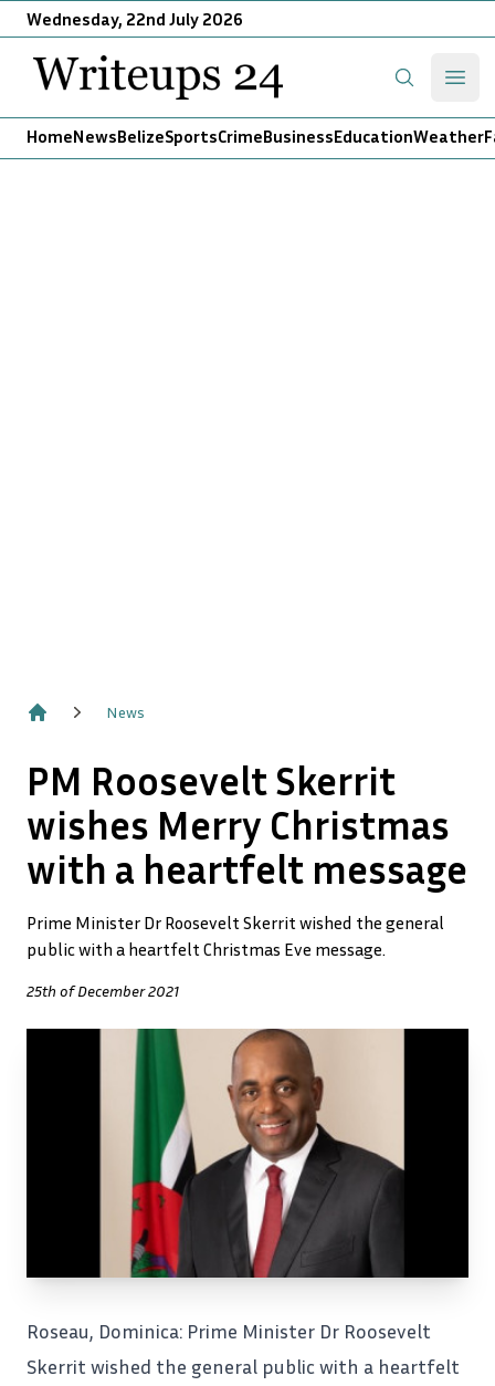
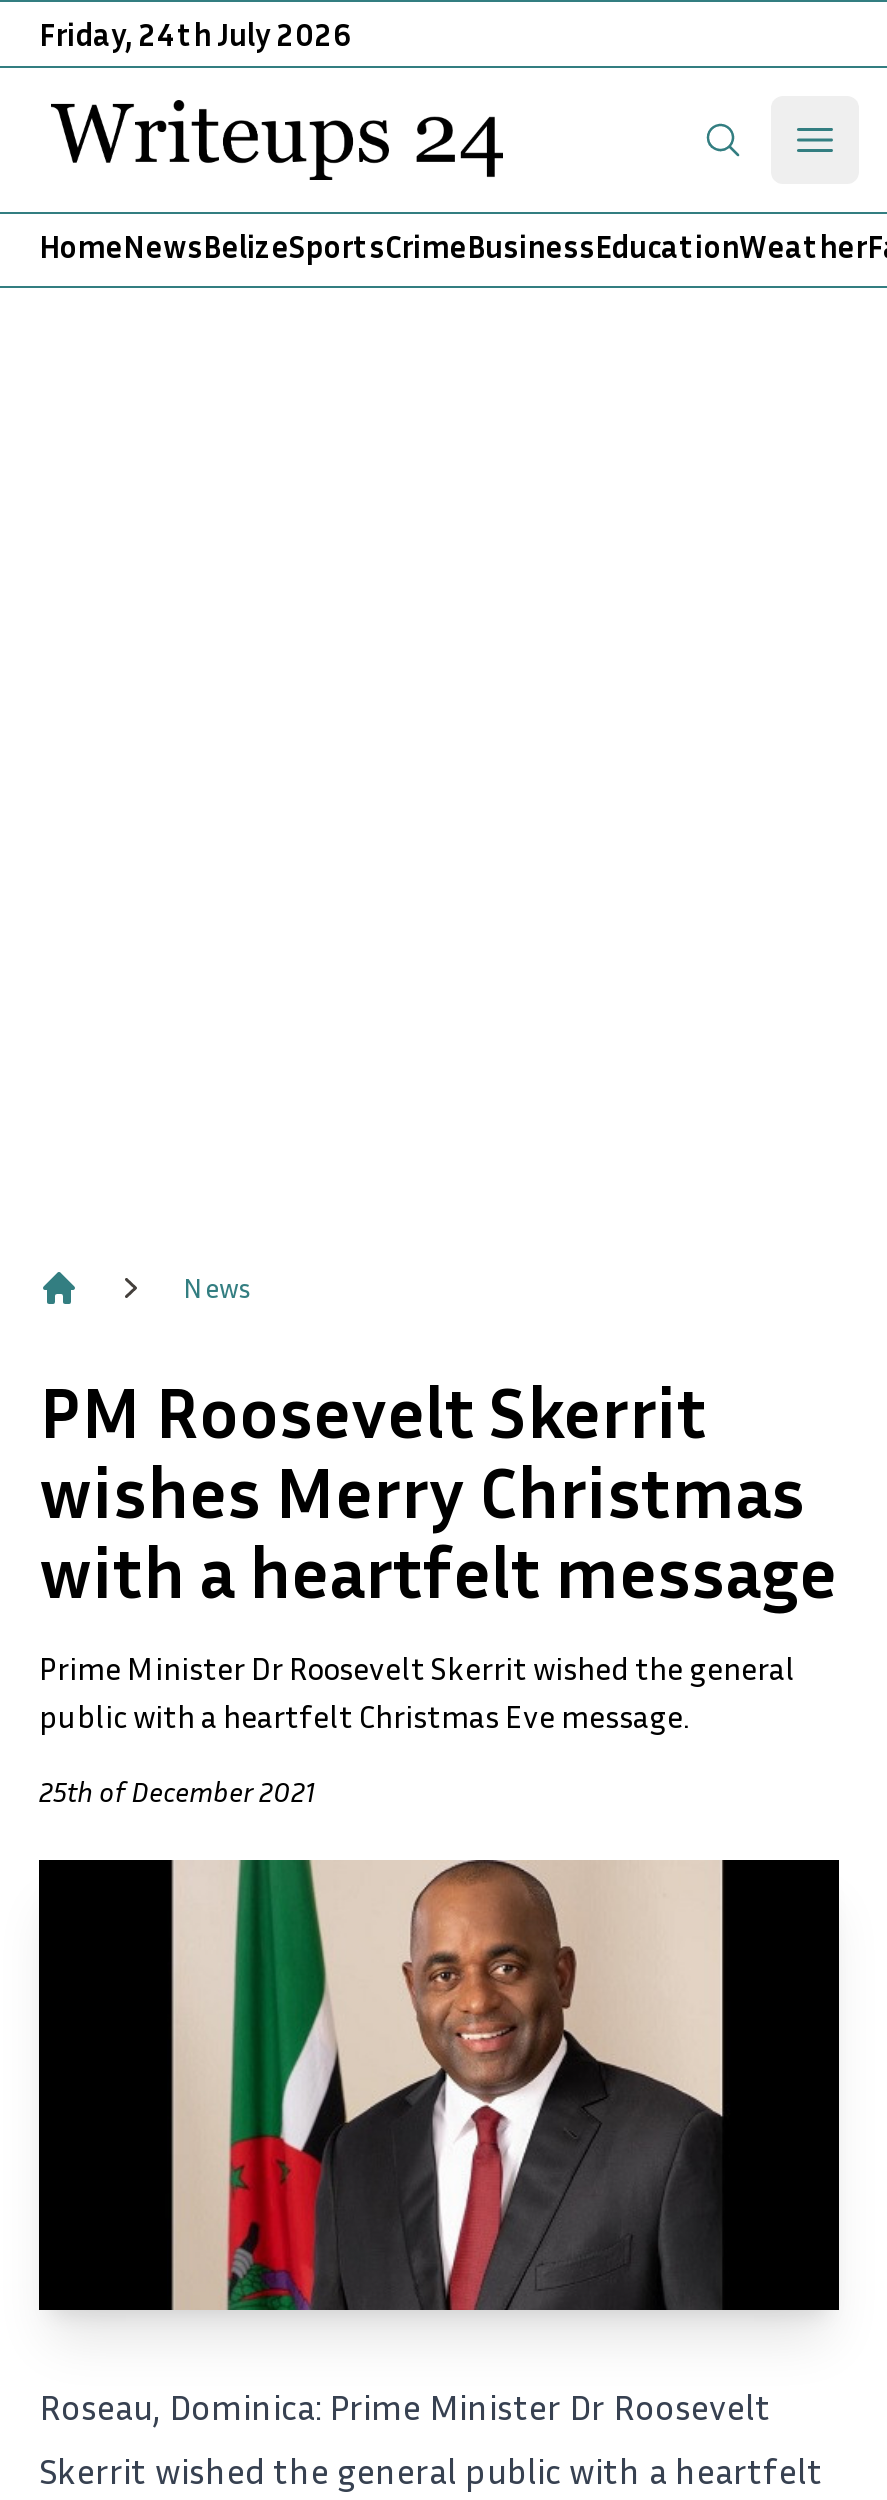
[27,8,243,30] Wednesday, 22nd July 2026 -> [39,14,351,54] Friday, 24th July 2026

